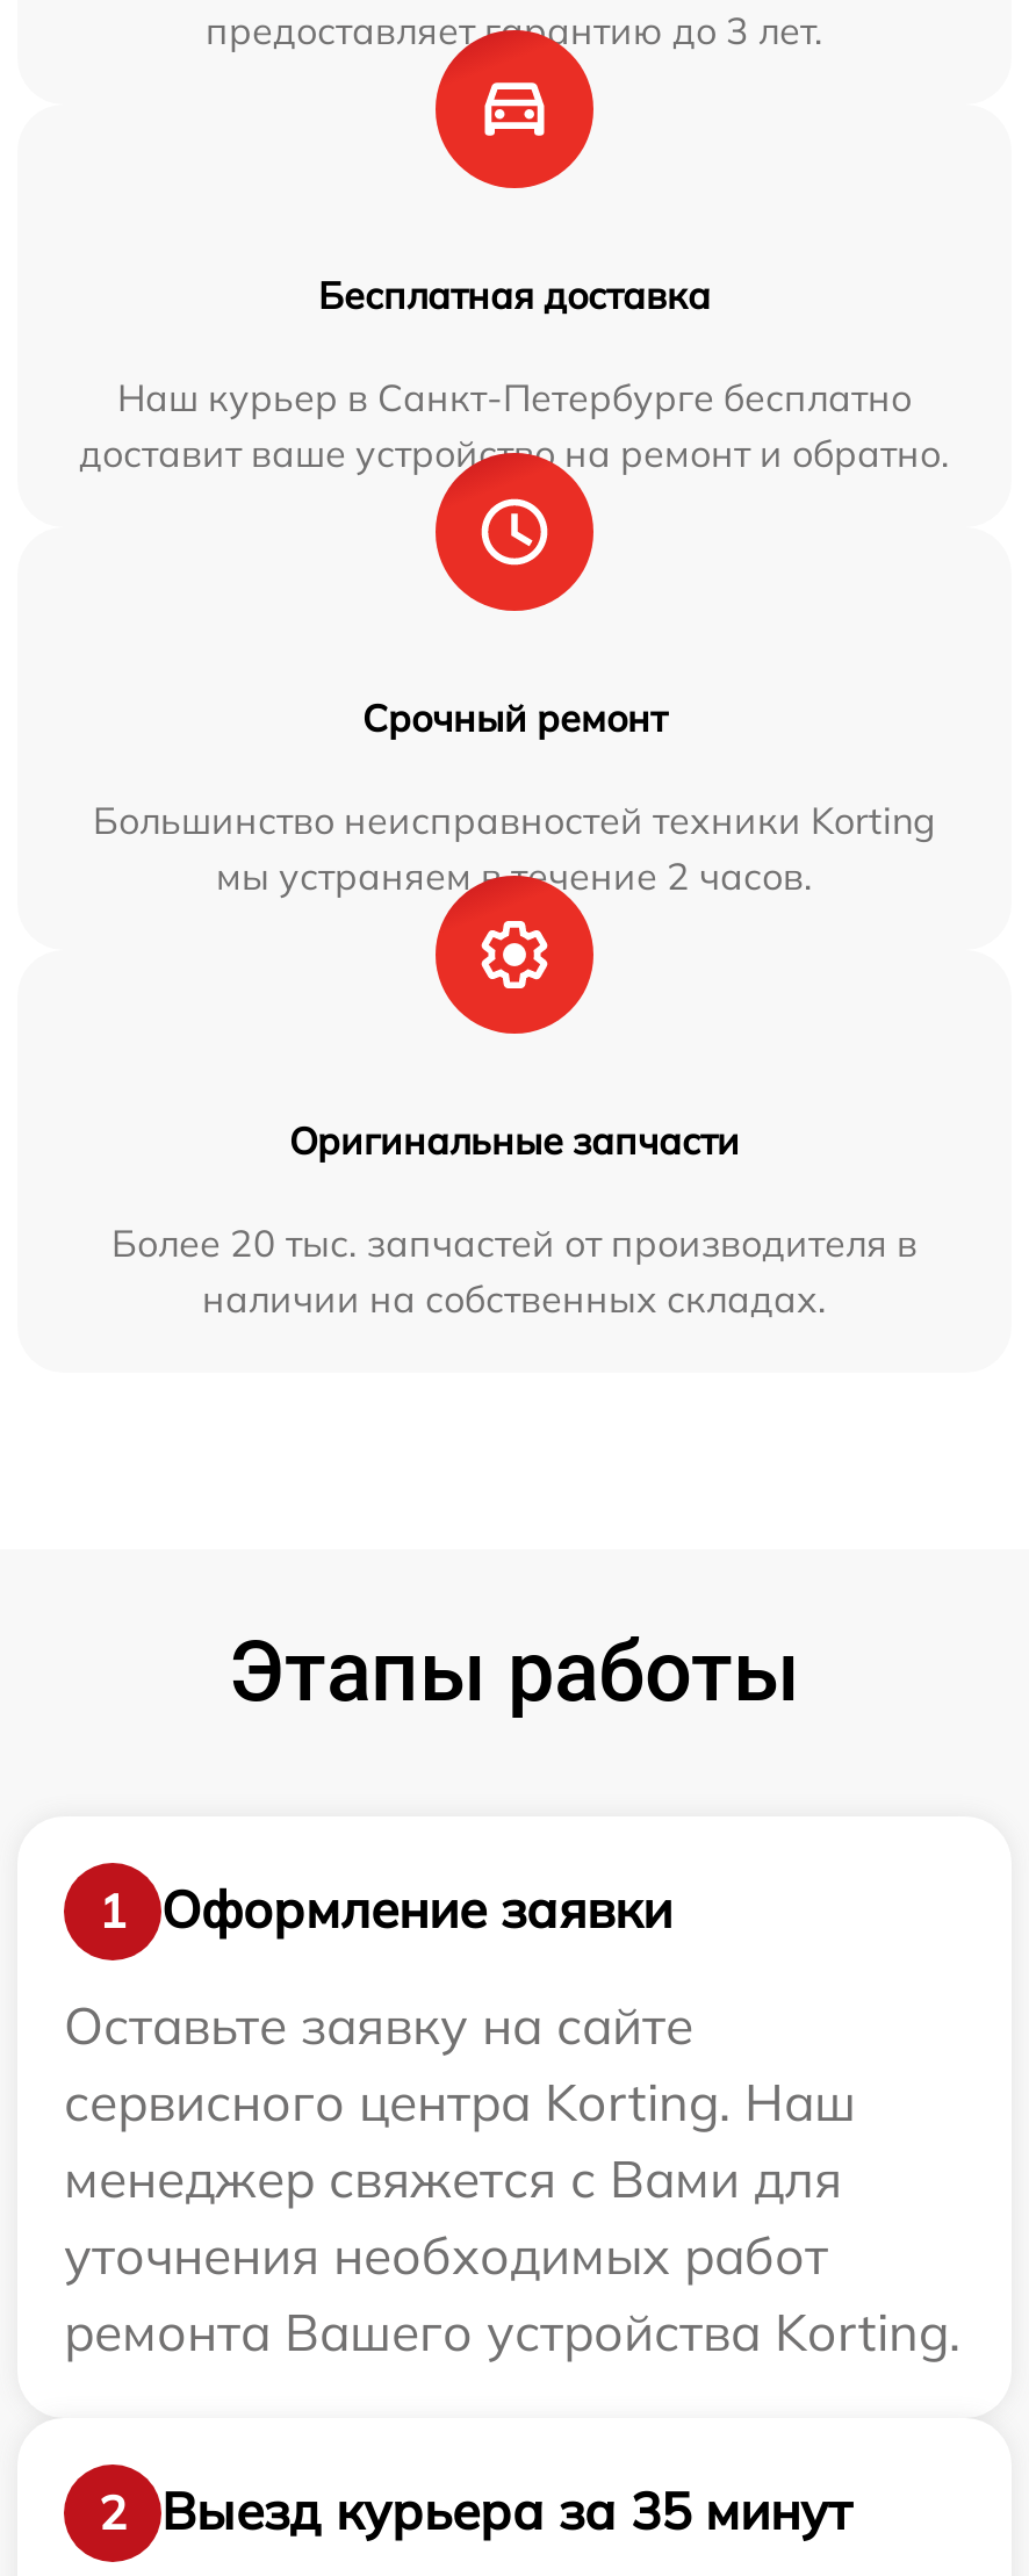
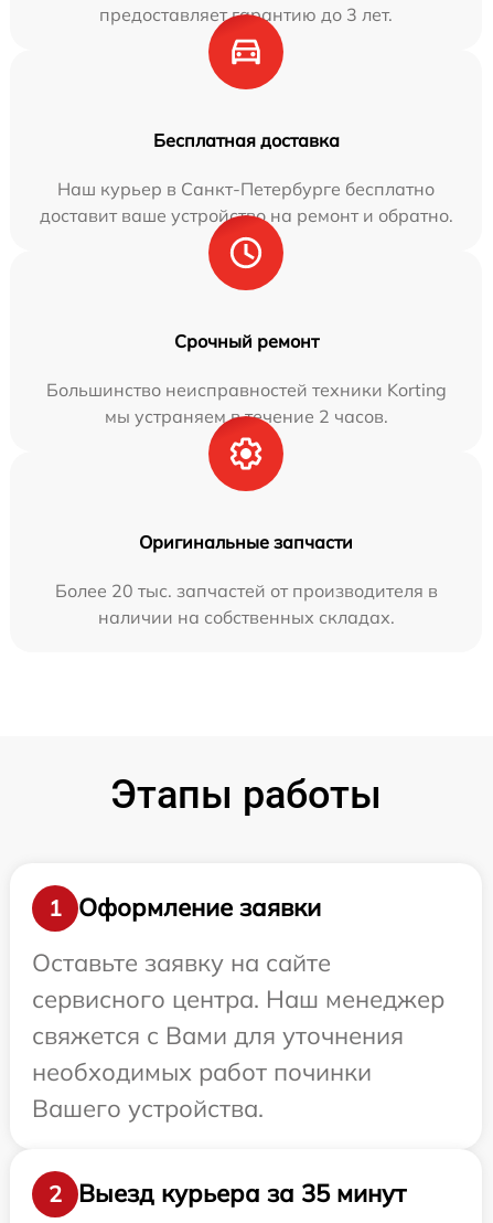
[64,2069,960,2364] сервисного центра Korting. Наш | менеджер свяжется с Вами для | уточнения необходимых работ | ремонта Вашего устройства Korting. -> [32,983,444,1123] сервисного центра. Наш менеджер | свяжется с Вами для уточнения | необходимых работ починки | Вашего устройства.

